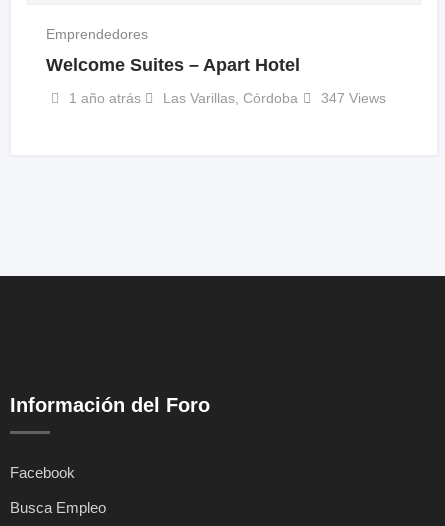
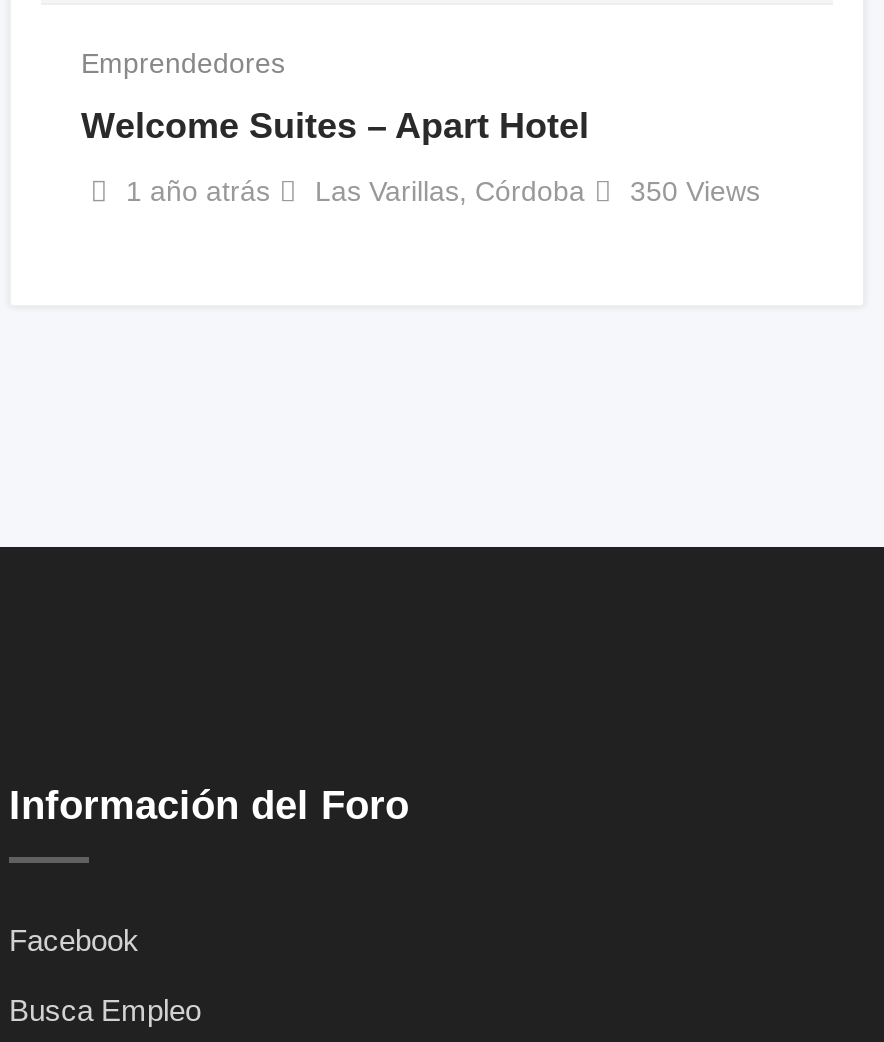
[68,90,385,106] 1 año atrás Las Varillas, Córdoba 347 Views -> [126,174,760,206] 1 año atrás Las Varillas, Córdoba 350 Views

